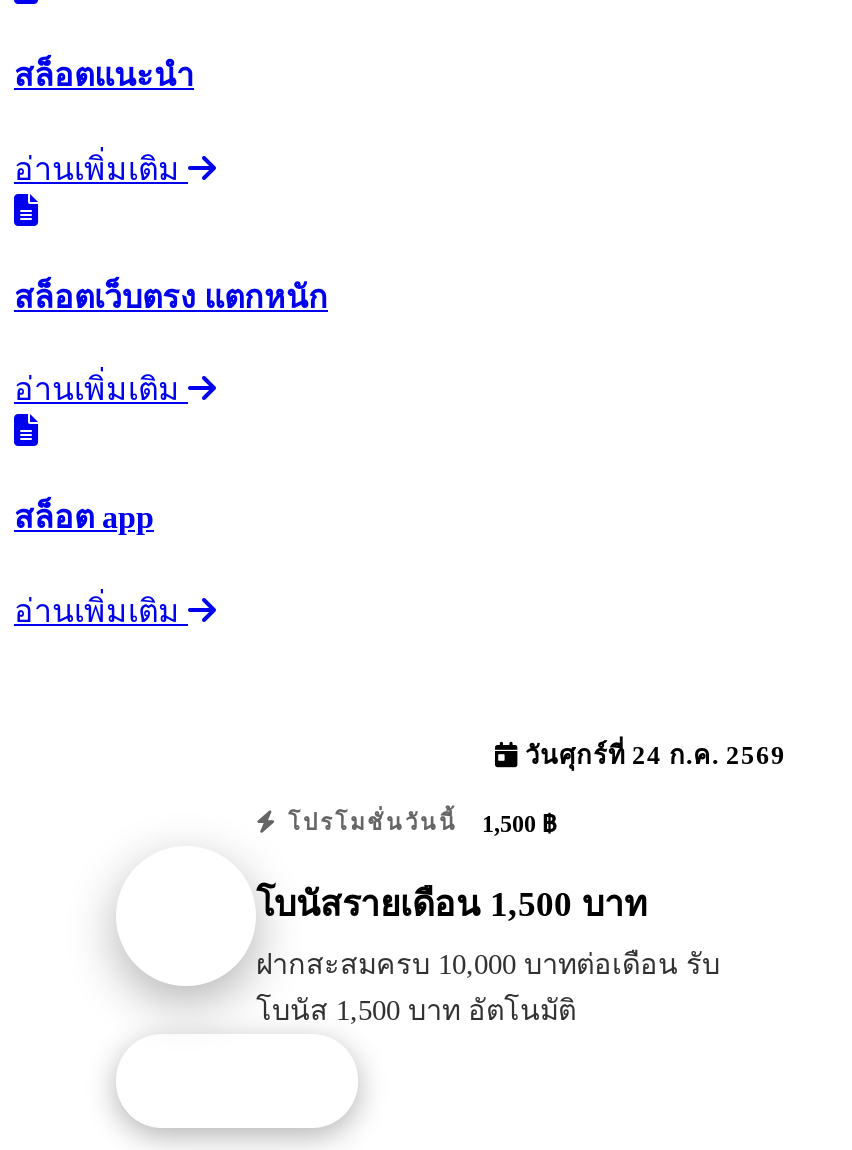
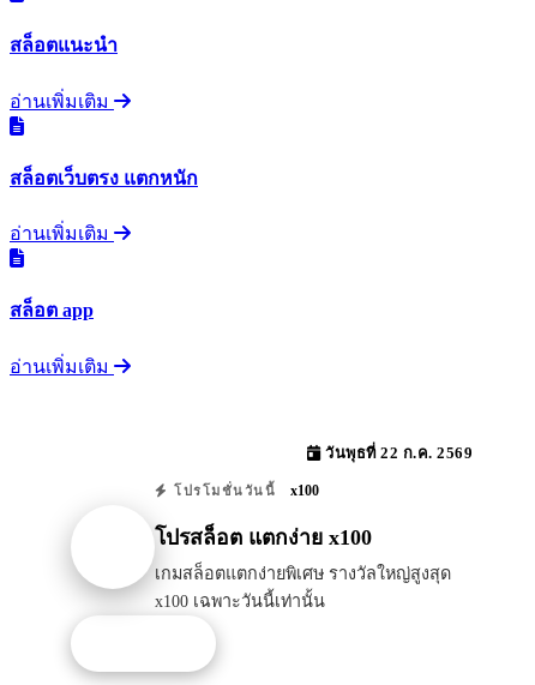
[518,741,786,769] วันศุกร์ที่ 24 ก.ค. 2569 -> [321,445,473,461] วันพุธที่ 22 ก.ค. 2569
[279,809,556,837] โปรโมชั่นวันนี้ 1,500 ฿ -> [169,482,319,499] โปรโมชั่นวันนี้ x100
[256,884,648,924] โบนัสรายเดือน 1,500 บาท -> [155,526,372,550] โปรสล็อต แตกง่าย x100
[256,948,720,1026] ฝากสะสมครบ 10,000 บาทต่อเดือน รับ | โบนัส 1,500 บาท อัตโนมัติ -> [155,564,451,611] เกมสล็อตแตกง่ายพิเศษ รางวัลใหญ่สูงสุด | x100 เฉพาะวันนี้เท่านั้น

